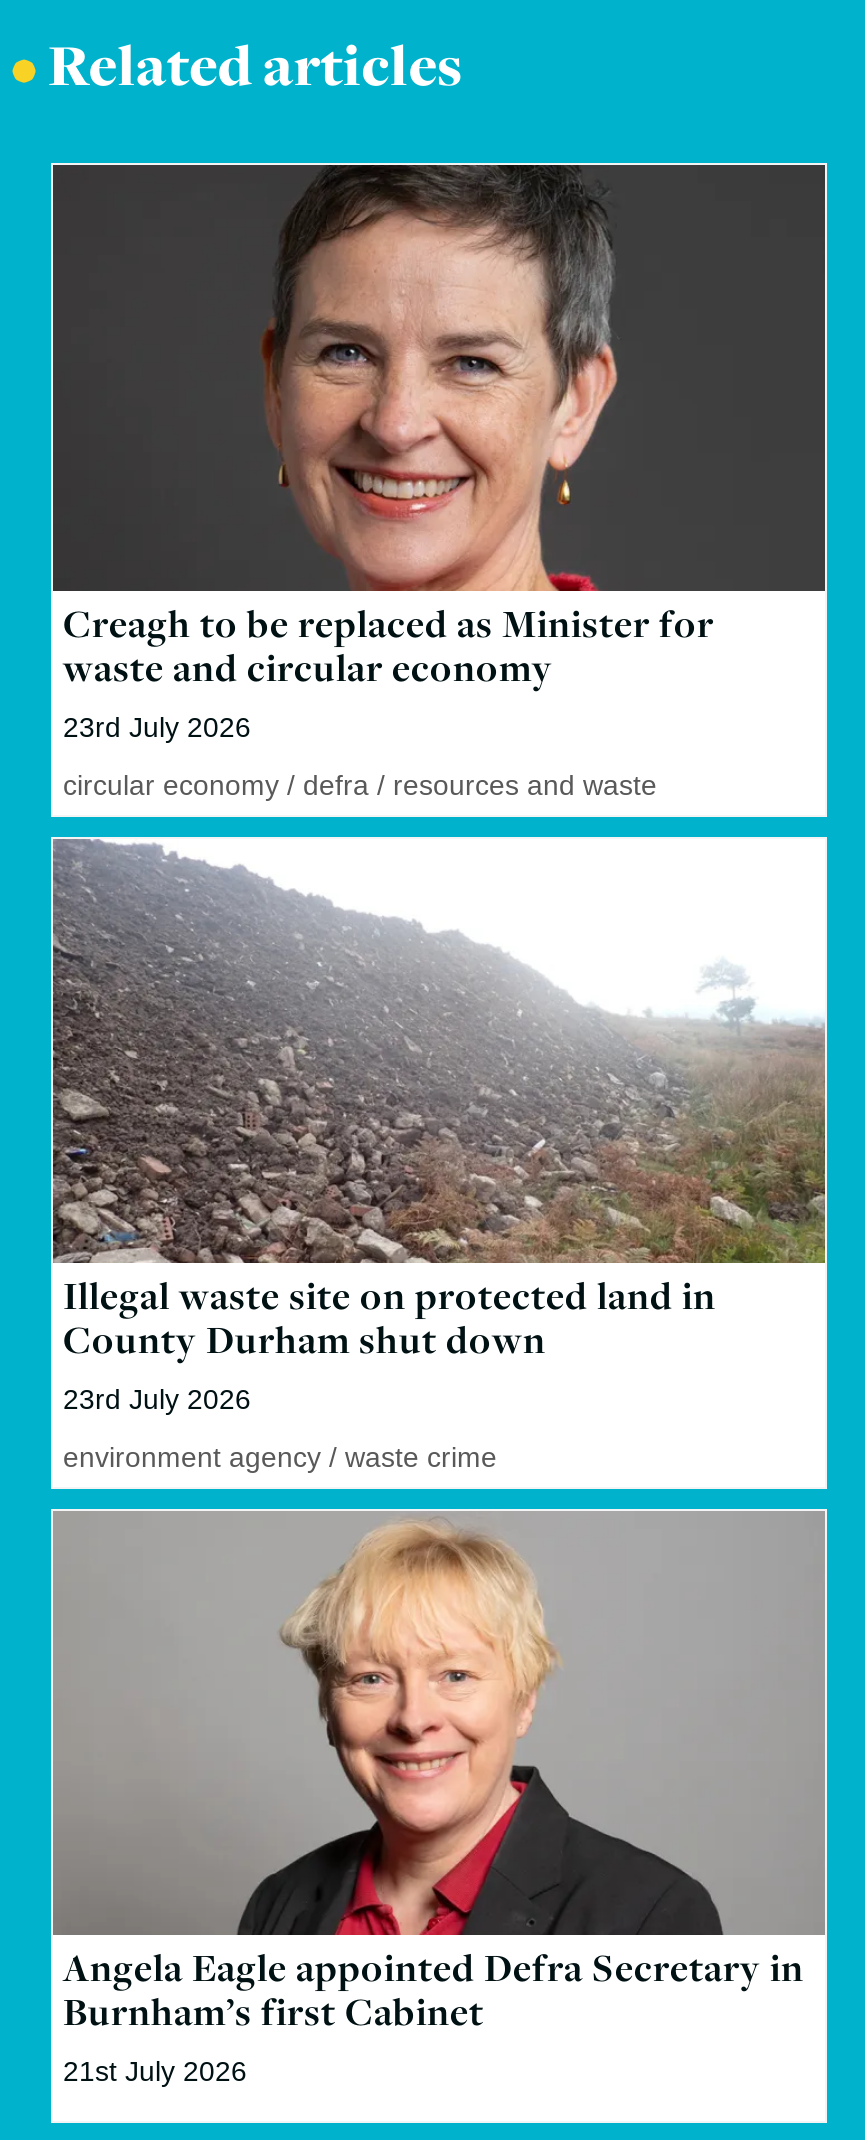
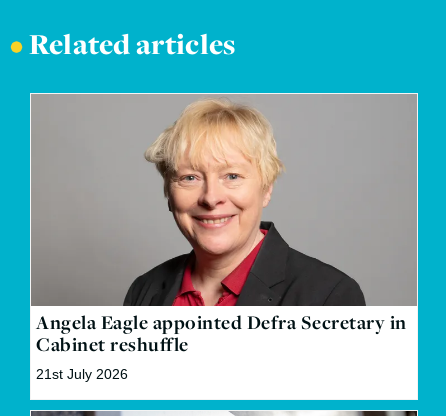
[51,163,825,800] [image] | Creagh to be replaced as Minister for | waste and circular economy | 23rd July 2026 | circular economy / defra / resources and waste -> none
[51,835,827,1491] [image] | Illegal waste site on protected land in | County Durham shut down | 23rd July 2026 | environment agency / waste crime -> none
[63,1985,484,2037] Burnham’s first Cabinet -> [36,331,188,357] Cabinet reshuffle

